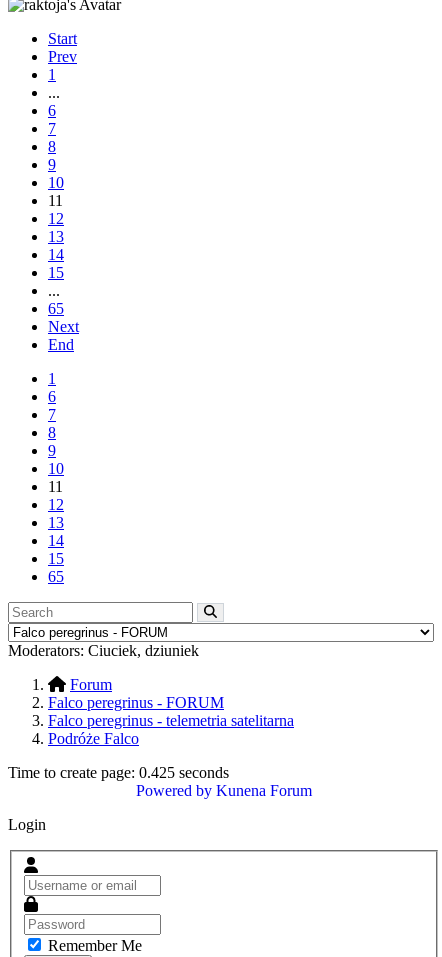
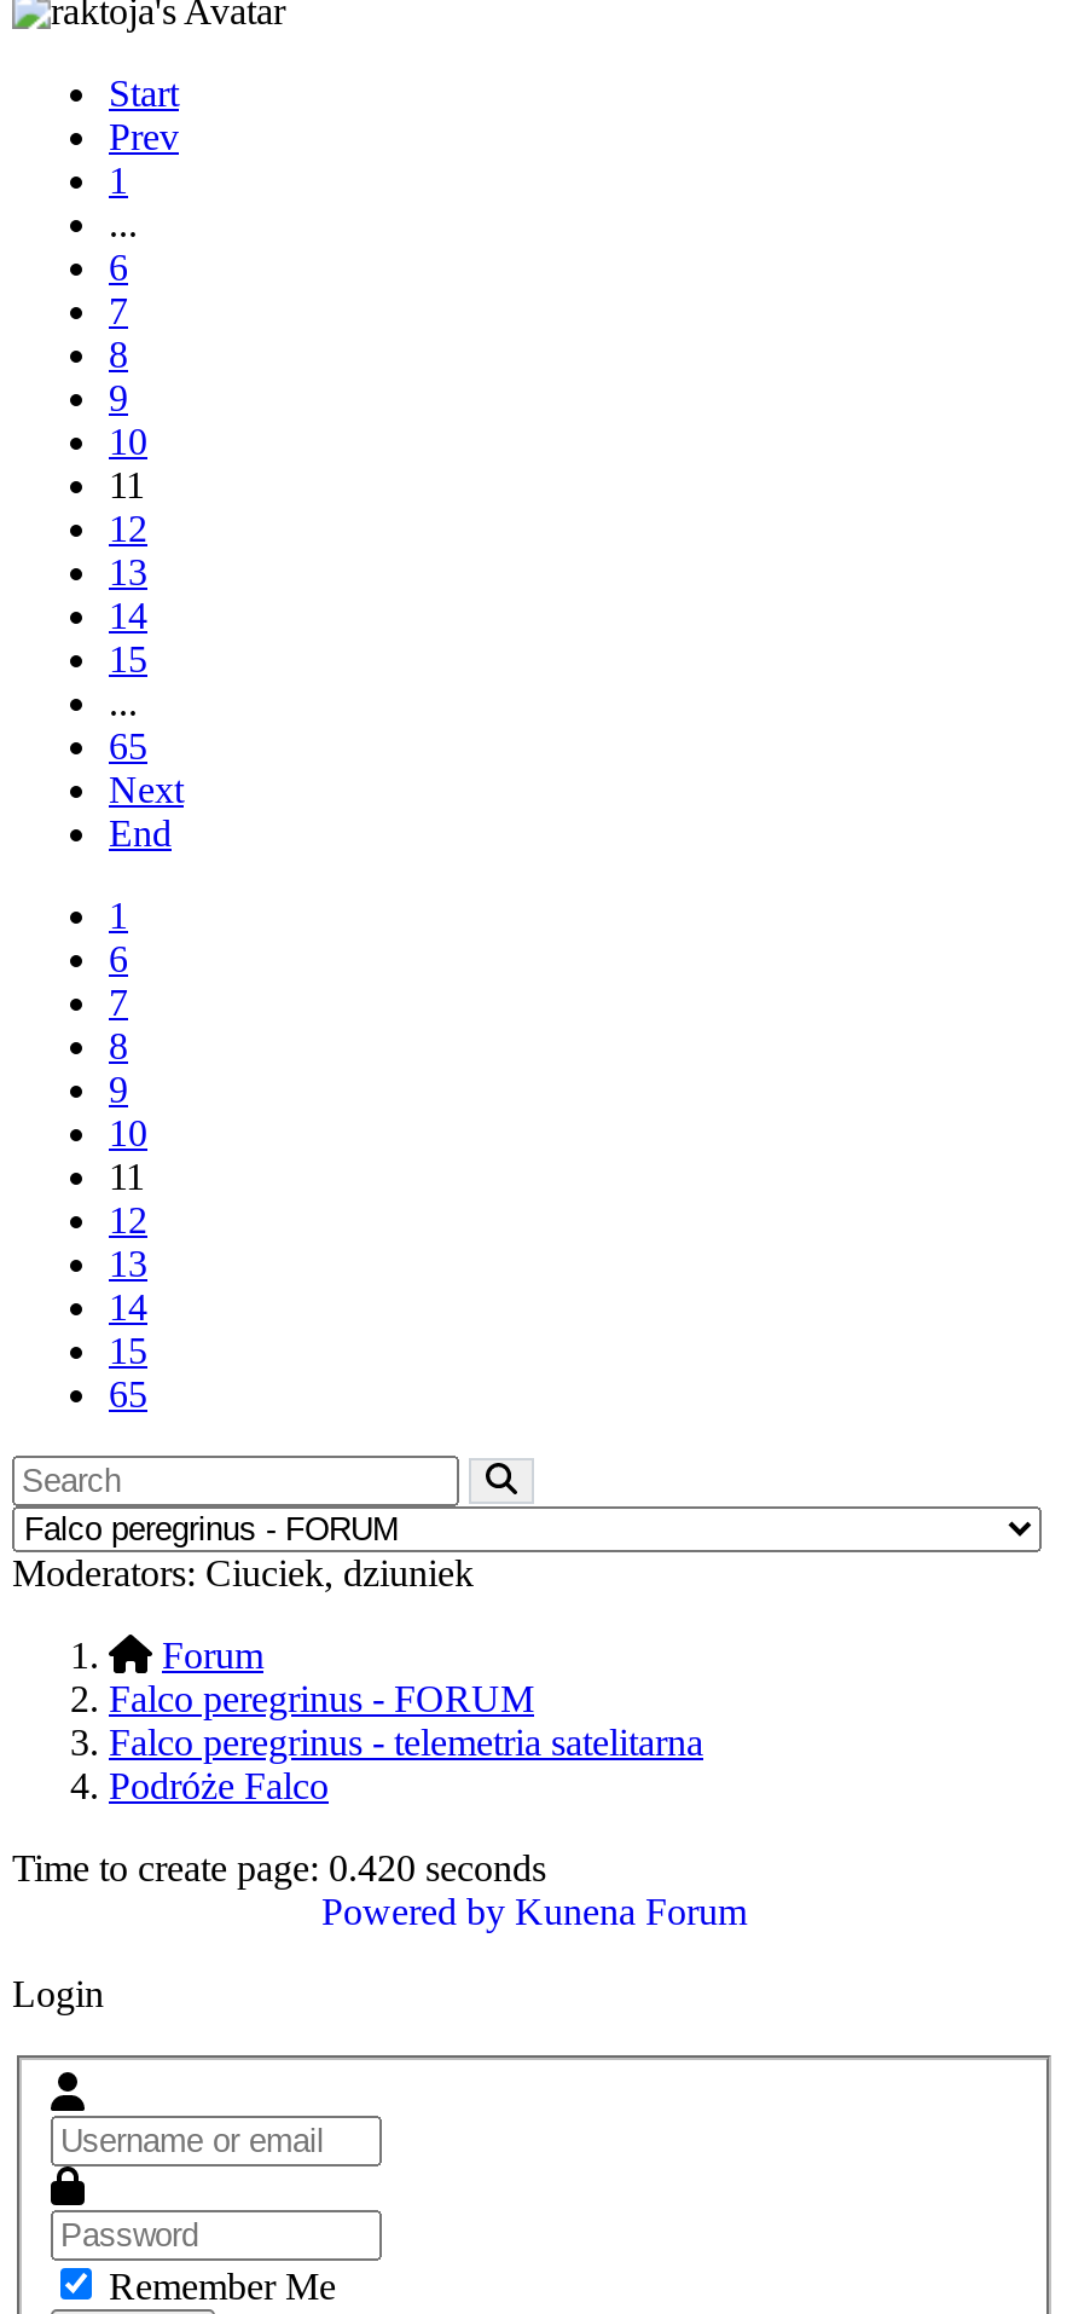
[8,764,229,781] Time to create page: 0.425 seconds -> [12,1847,546,1888] Time to create page: 0.420 seconds

